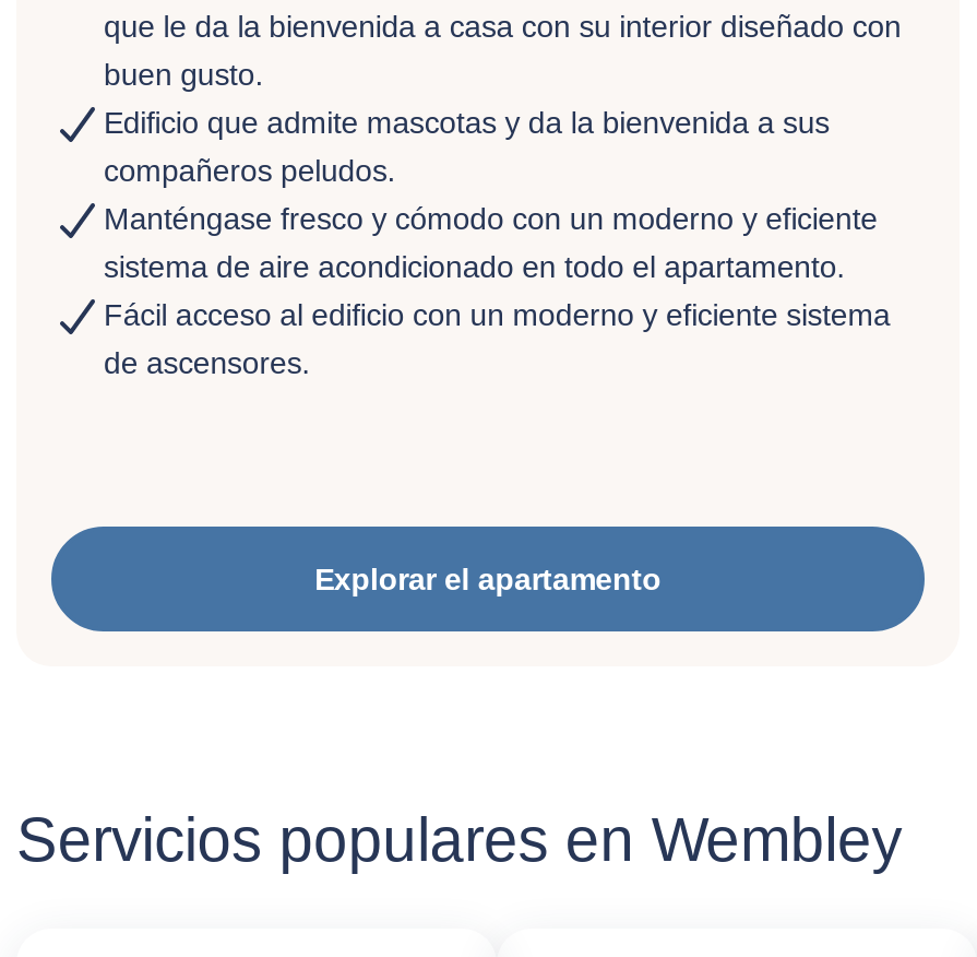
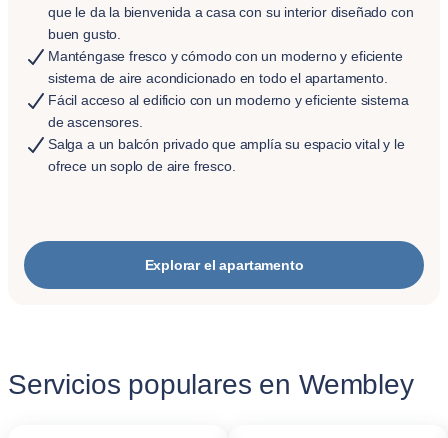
[104,105,830,188] Edificio que admite mascotas y da la bienvenida a sus | compañeros peludos. -> none
moved [104,201,891,380] -> [48,48,408,130]: Manténgase fresco y cómodo con un moderno y eficiente | sistema de aire acondicionado en todo el apartamento. | Fácil acceso al edificio con un moderno y eficiente sistema | de ascensores.
none -> [48,136,405,174] Salga a un balcón privado que amplía su espacio vital y le | ofrece un soplo de aire fresco.

